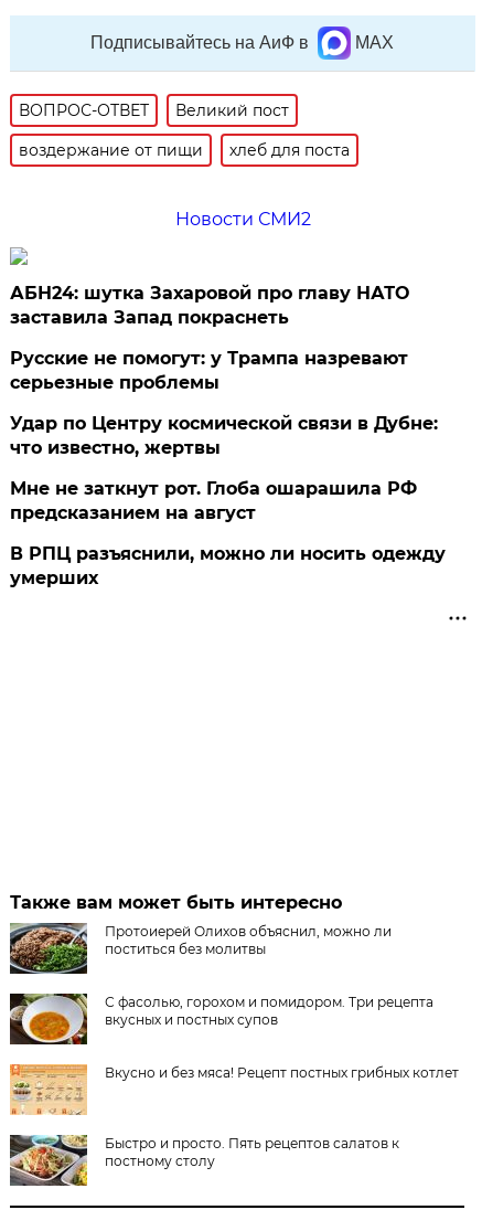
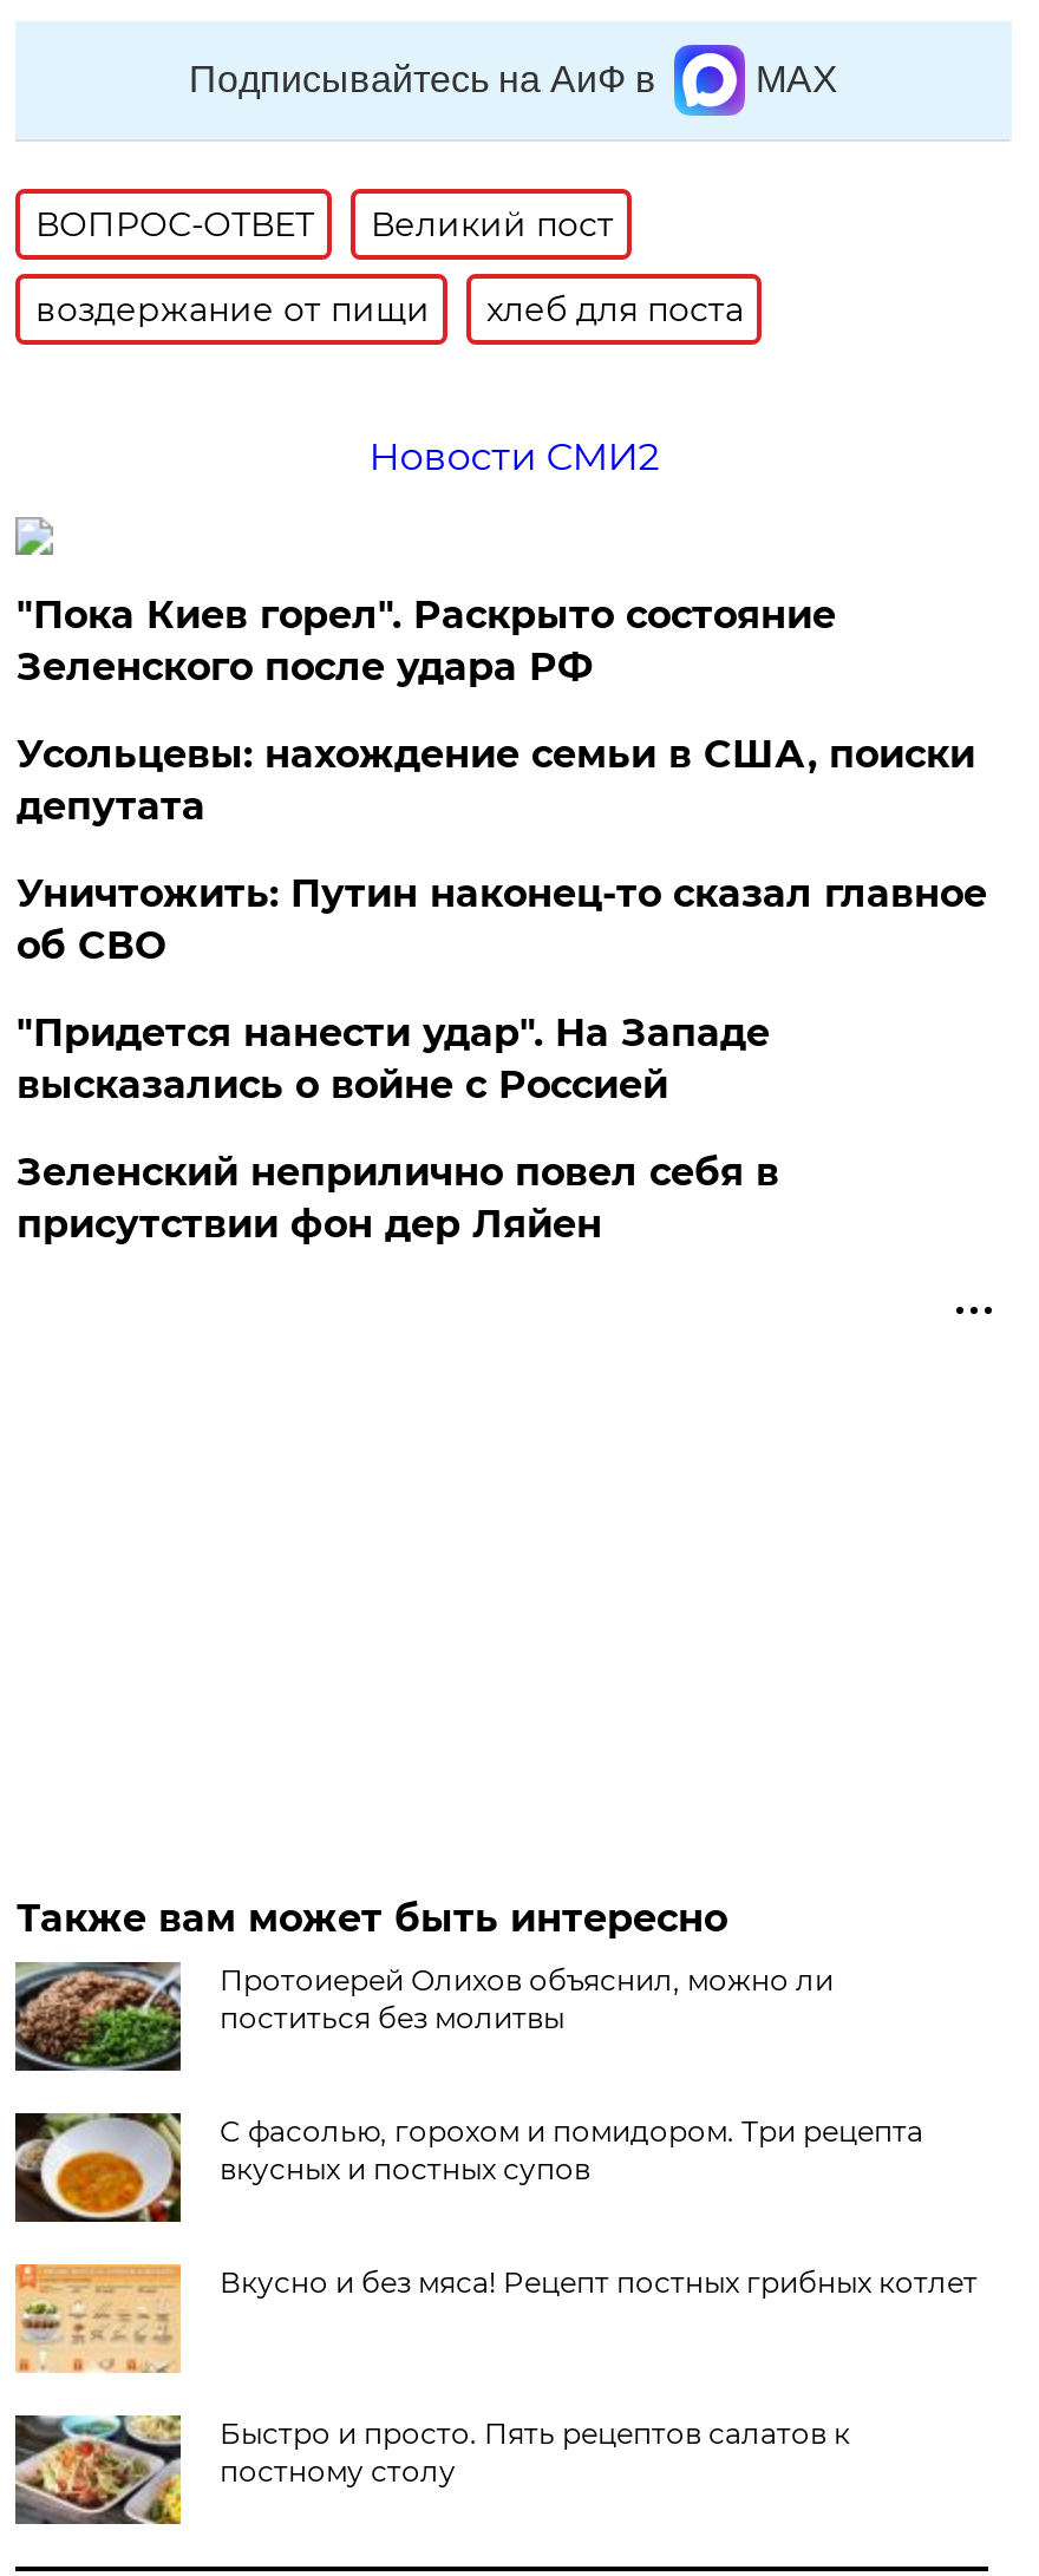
[10,283,410,328] АБН24: шутка Захаровой про главу НАТО | заставила Запад покраснеть -> [16,593,836,689] "Пока Киев горел". Раскрыто состояние | Зеленского после удара РФ
[10,348,409,393] Русские не помогут: у Трампа назревают | серьезные проблемы -> [16,732,975,829] Усольцевы: нахождение семьи в США, поиски | депутата
[10,413,438,458] Удар по Центру космической связи в Дубне: | что известно, жертвы -> [16,871,987,968] Уничтожить: Путин наконец-то сказал главное | об СВО
[10,478,417,523] Мне не заткнут рот. Глоба ошарашила РФ | предсказанием на август -> [16,1011,770,1107] "Придется нанести удар". На Западе | высказались о войне с Россией
[10,543,446,588] В РПЦ разъяснили, можно ли носить одежду | умерших -> [16,1150,779,1247] Зеленский неприлично повел cебя в | присутствии фон дер Ляйен

